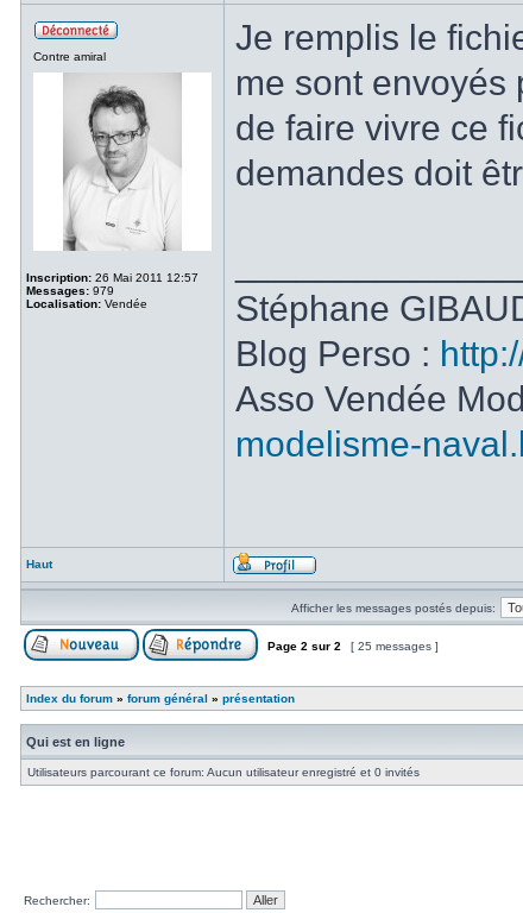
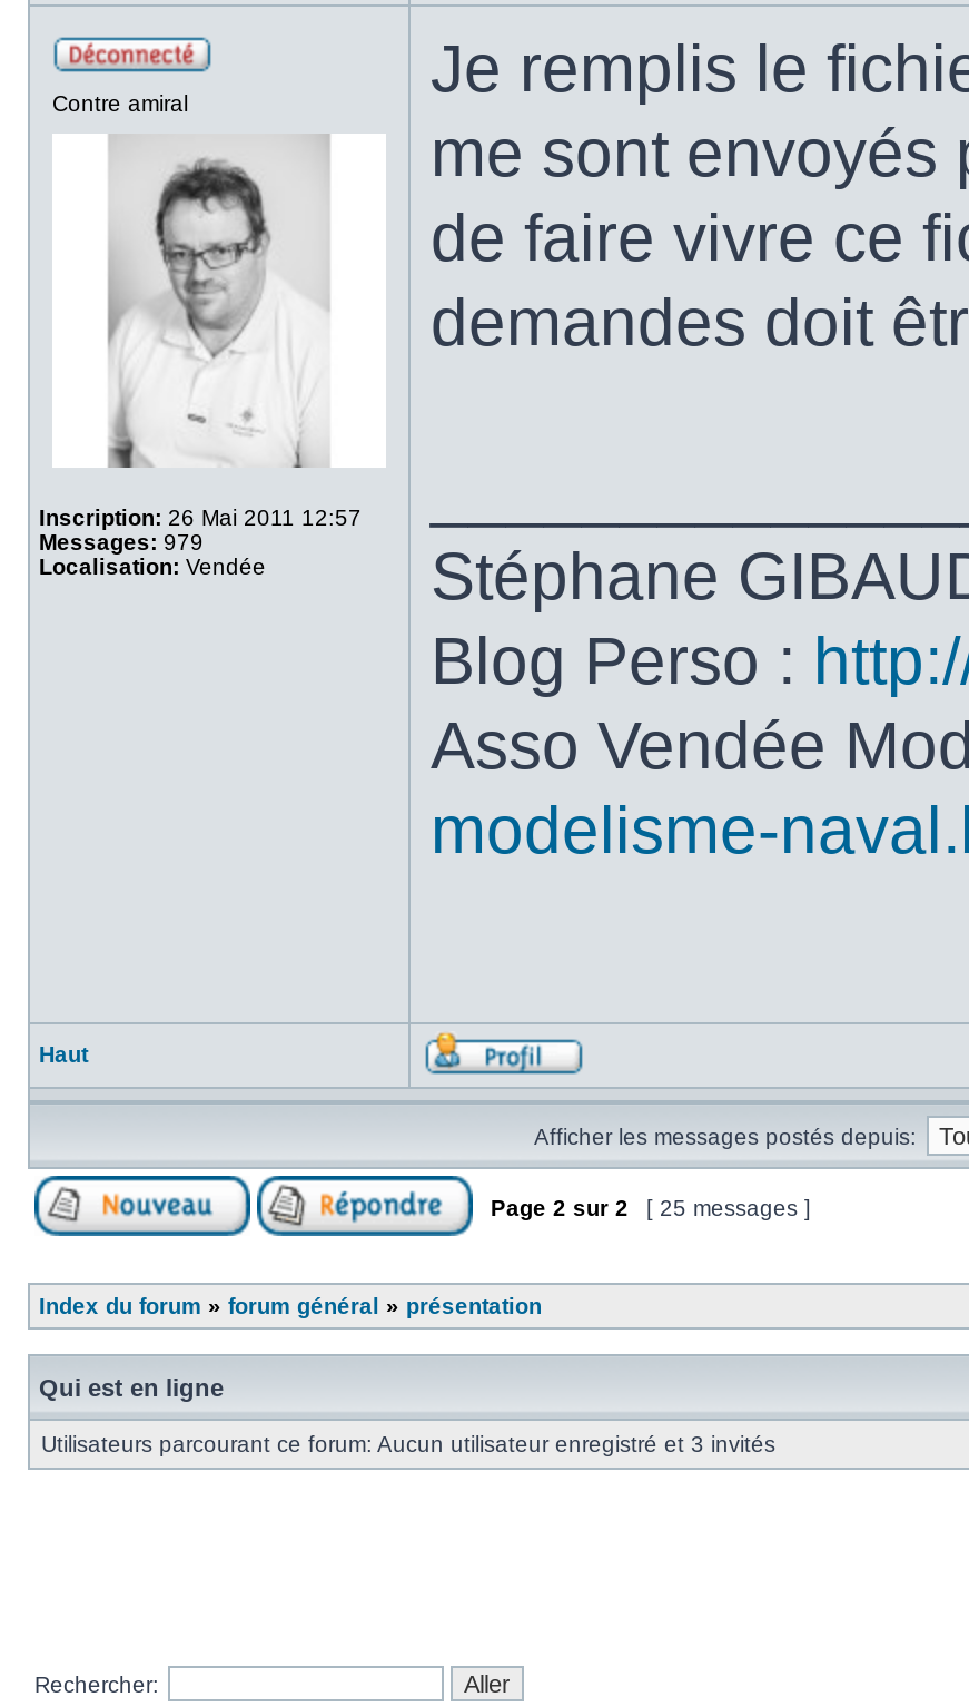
[27,766,420,779] Utilisateurs parcourant ce forum: Aucun utilisateur enregistré et 0 invités -> [41,1432,775,1456] Utilisateurs parcourant ce forum: Aucun utilisateur enregistré et 3 invités

